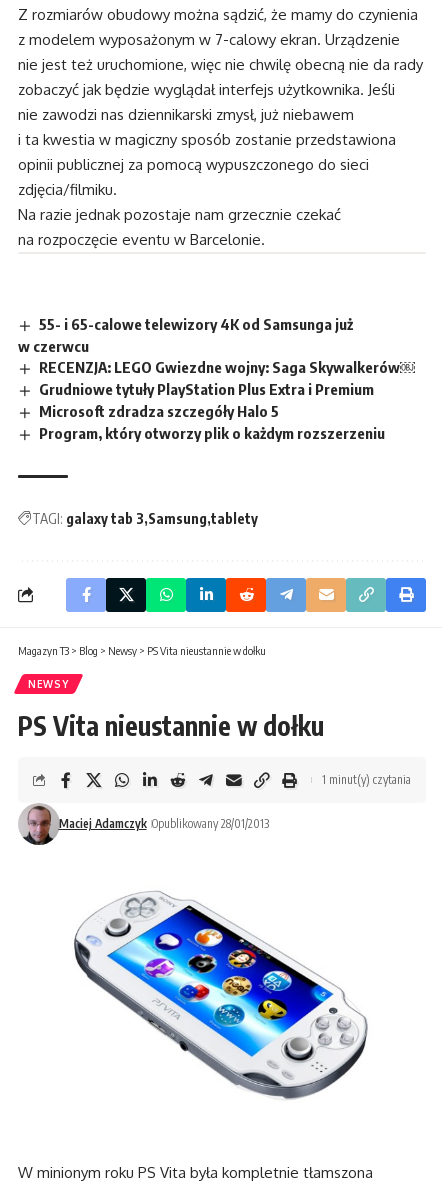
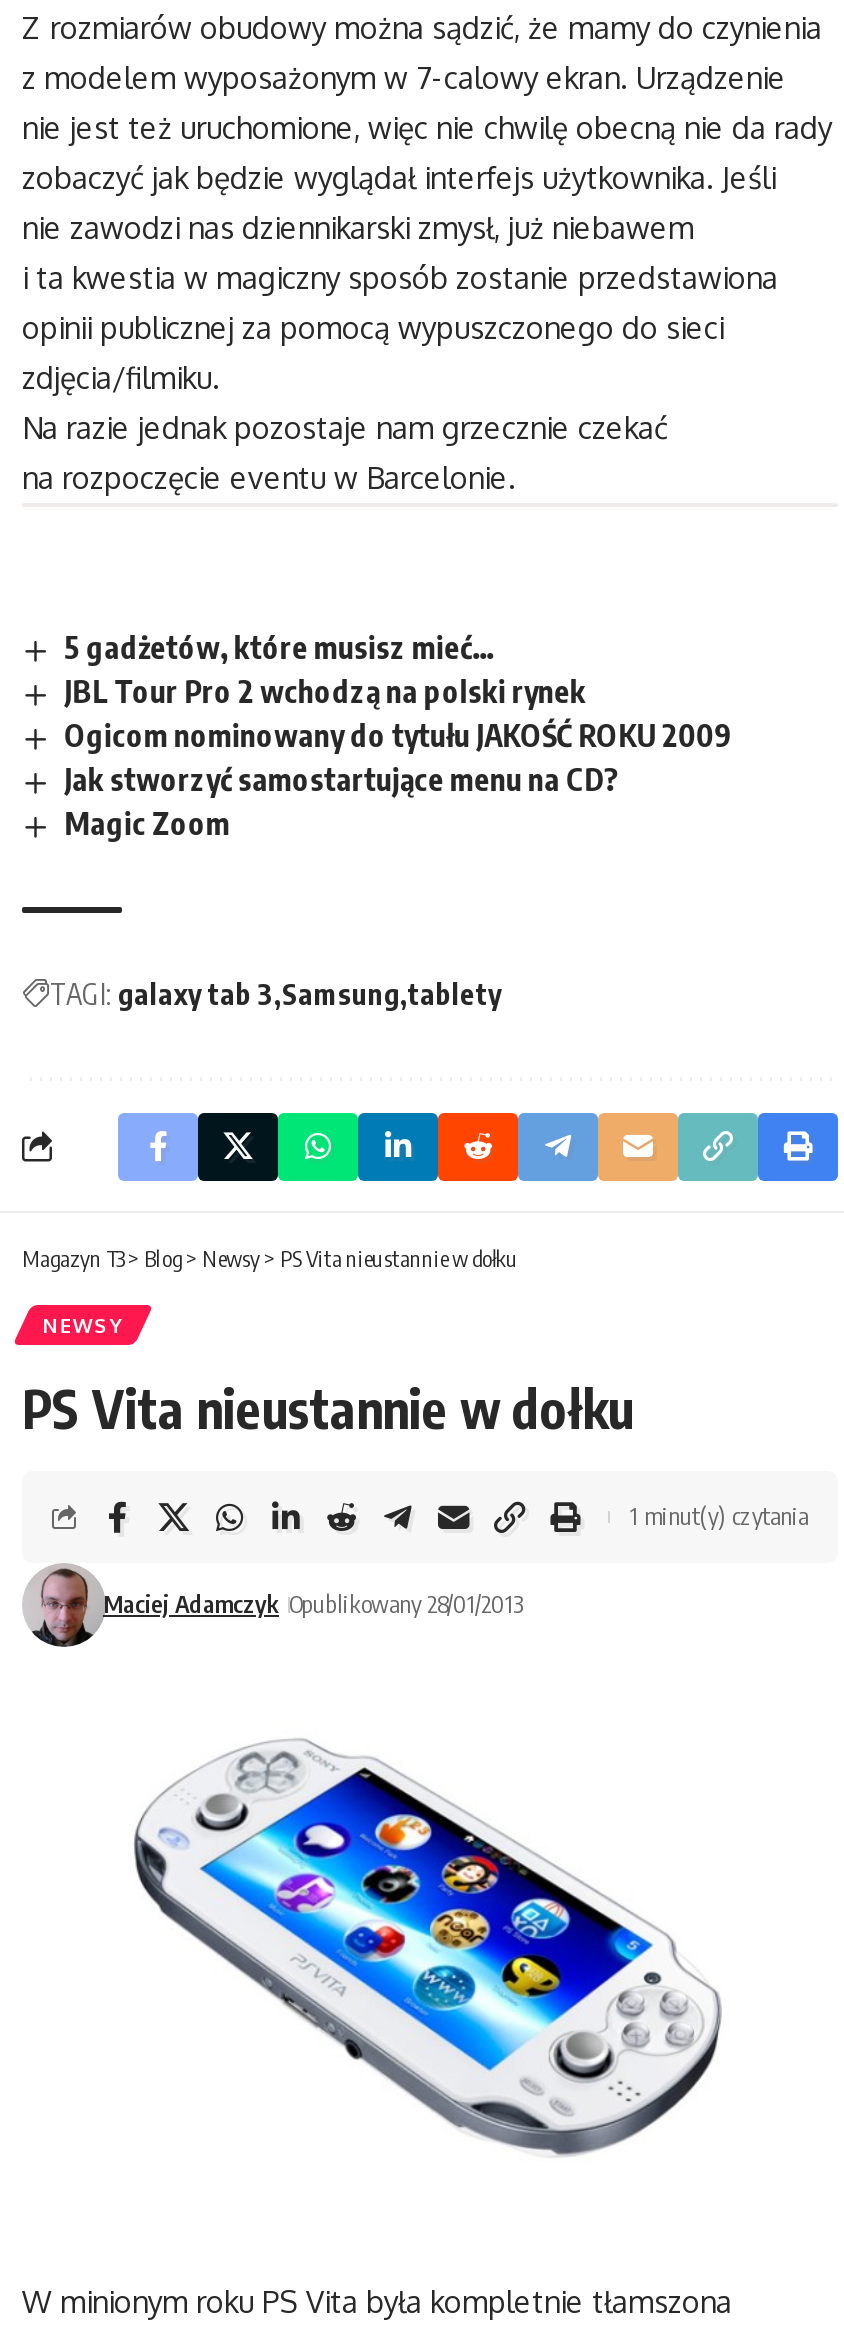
[18,315,415,442] 55- i 65-calowe telewizory 4K od Samsunga już | w czerwcu | RECENZJA: LEGO Gwiezdne wojny: Saga Skywalkerów￼ | Grudniowe tytuły PlayStation Plus Extra i Premium | Microsoft zdradza szczegóły Halo 5 | Program, który otworzy plik o każdym rozszerzeniu -> [64,629,732,840] 5 gadżetów, które musisz mieć… | JBL Tour Pro 2 wchodzą na polski rynek | Ogicom nominowany do tytułu JAKOŚĆ ROKU 2009 | Jak stworzyć samostartujące menu na CD? | Magic Zoom

